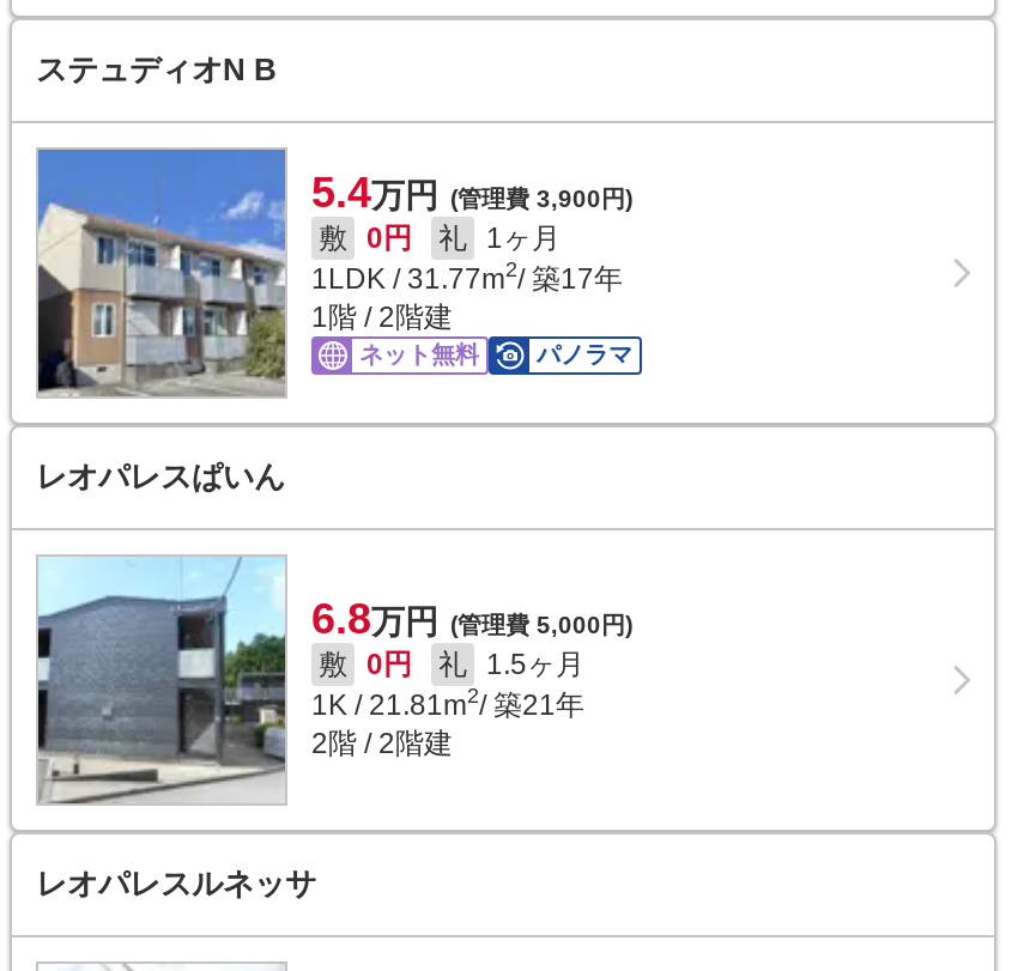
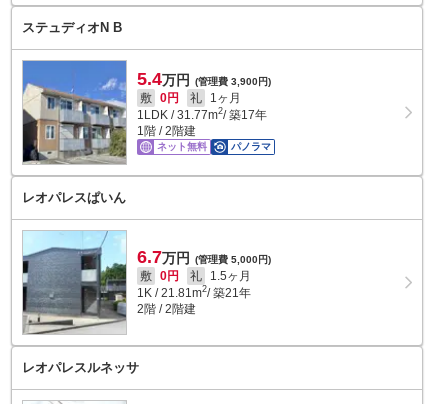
[311,595,632,643] 6.8万円 (管理費 5,000円) -> [137,247,271,267] 6.7万円 (管理費 5,000円)

